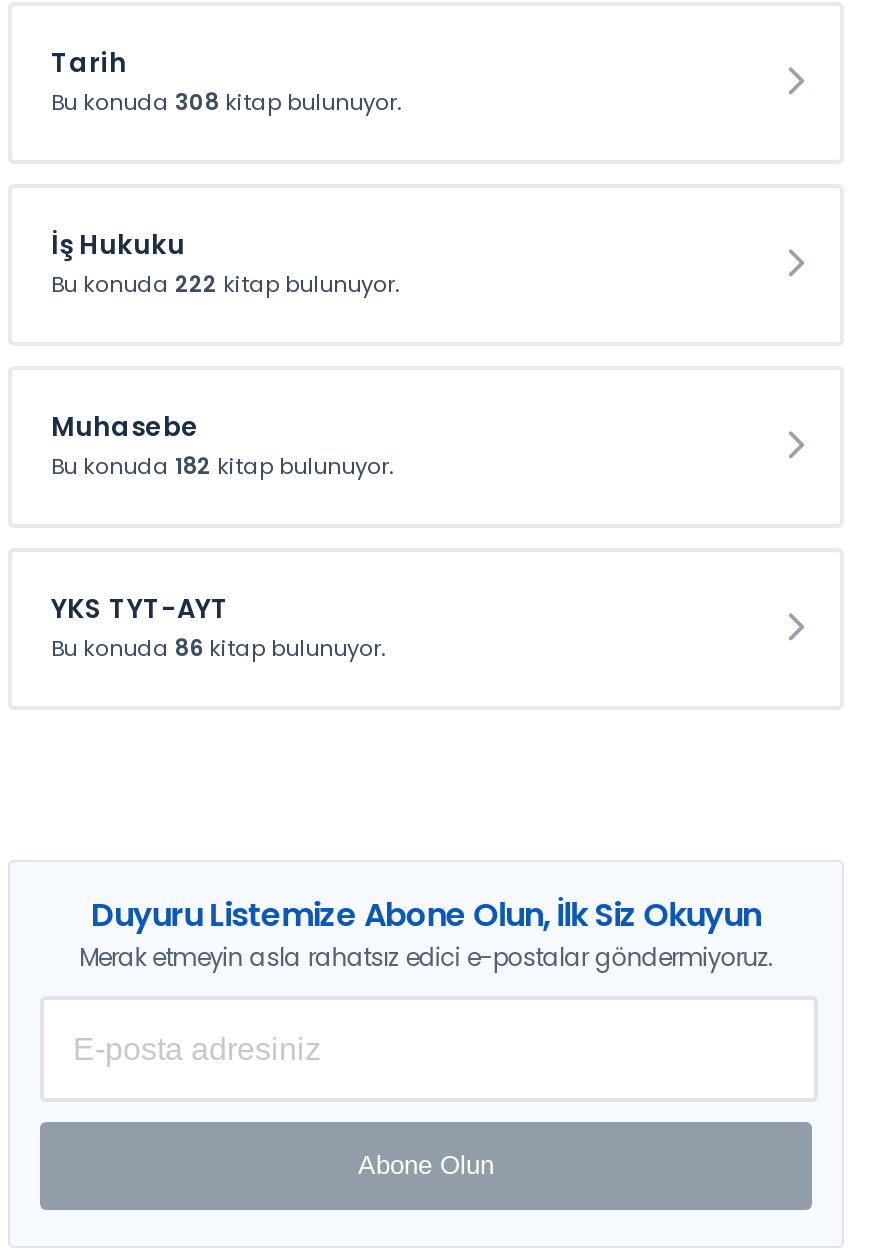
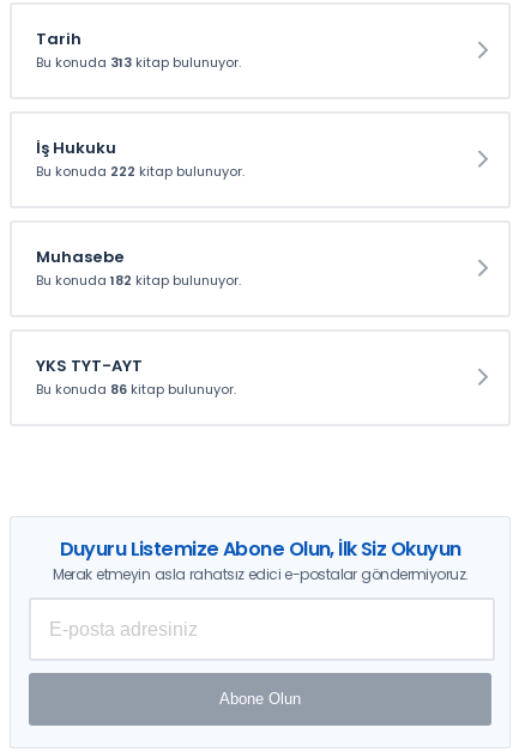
[51,86,401,118] Bu konuda 308 kitap bulunuyor. -> [35,53,240,72] Bu konuda 313 kitap bulunuyor.

